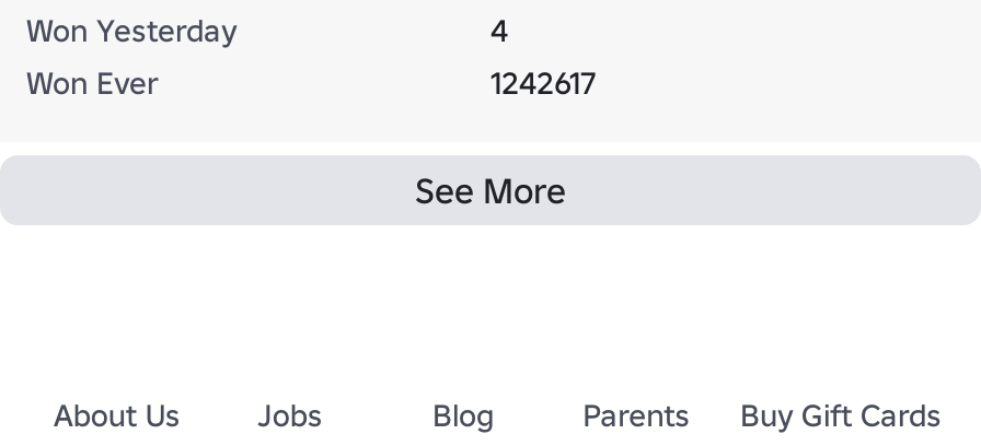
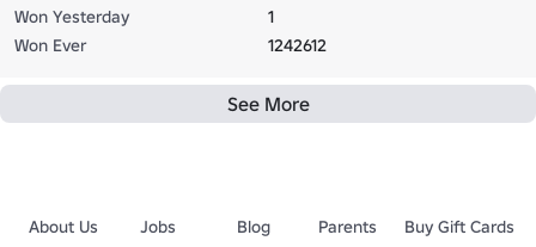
[490,10,508,49] 4 -> [268,5,274,27] 1
[490,62,596,102] 1242617 -> [268,34,327,55] 1242612

